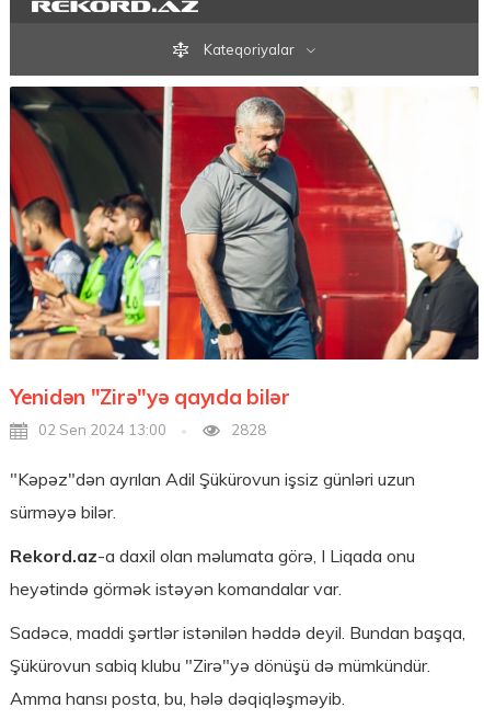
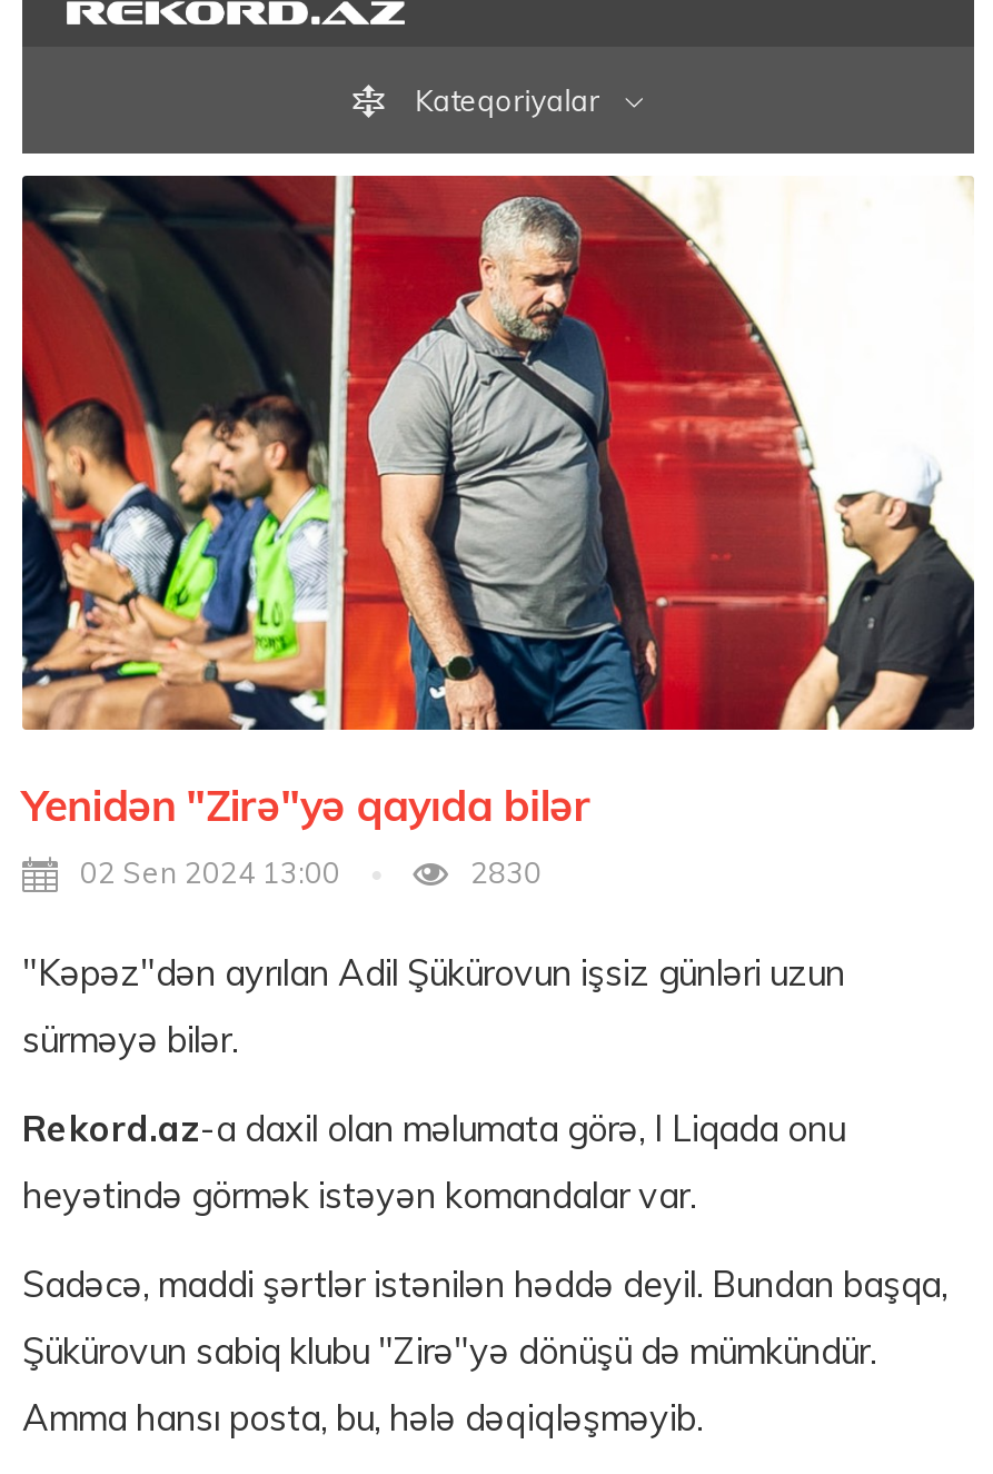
[231,421,266,439] 2828 -> [471,855,542,890] 2830

